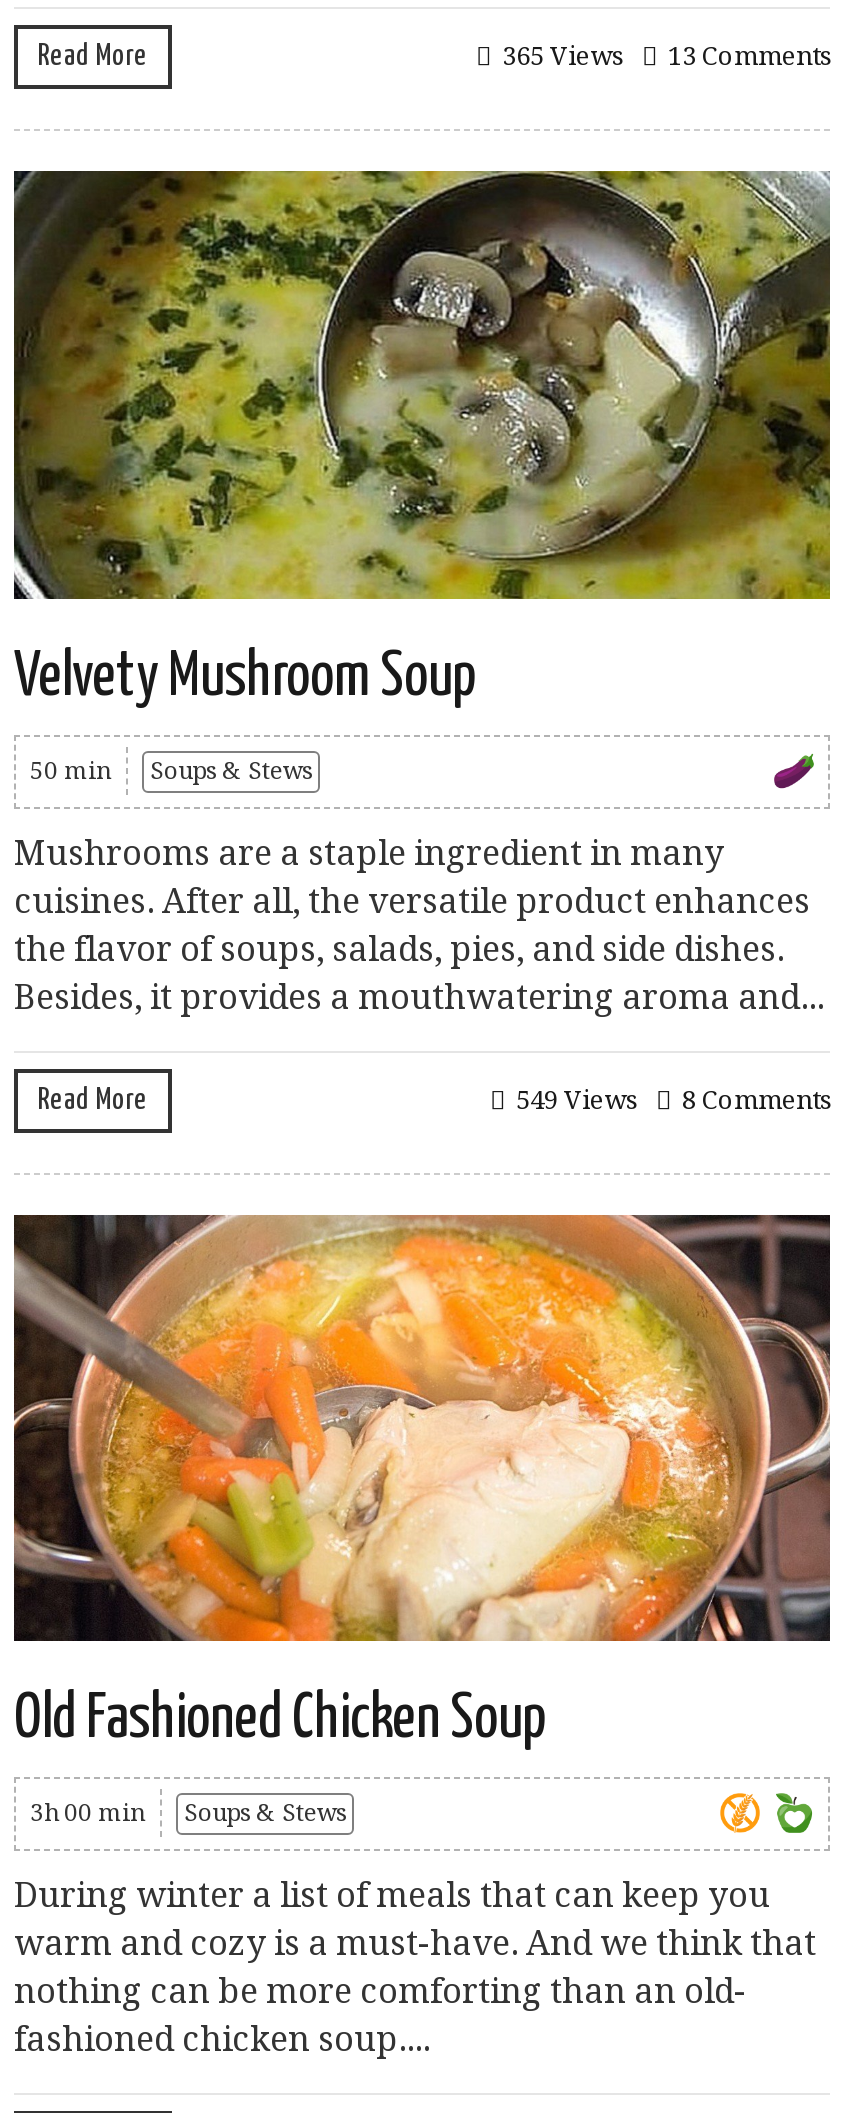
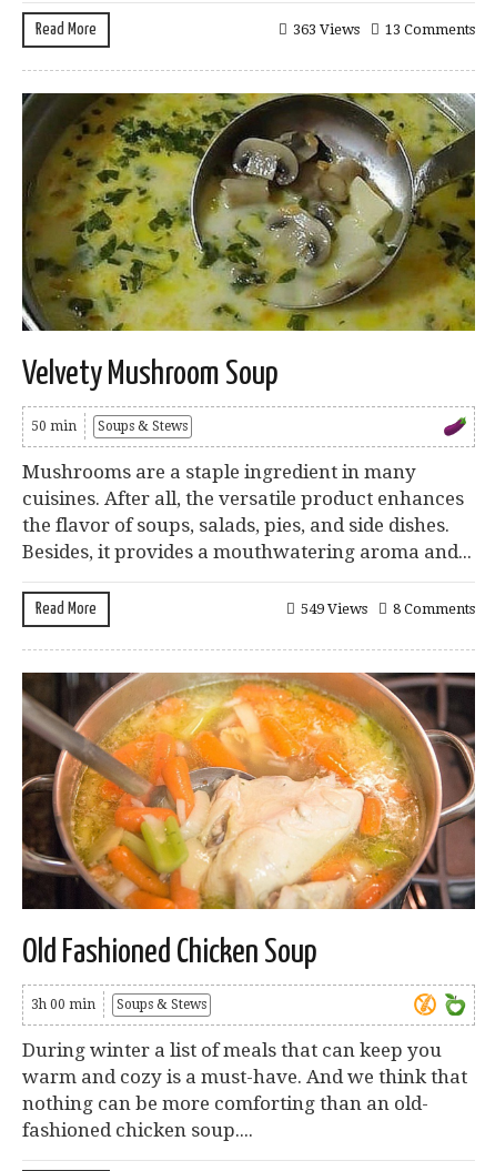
[502,41,830,71] 365 Views 13 Comments -> [293,21,475,38] 363 Views 13 Comments

